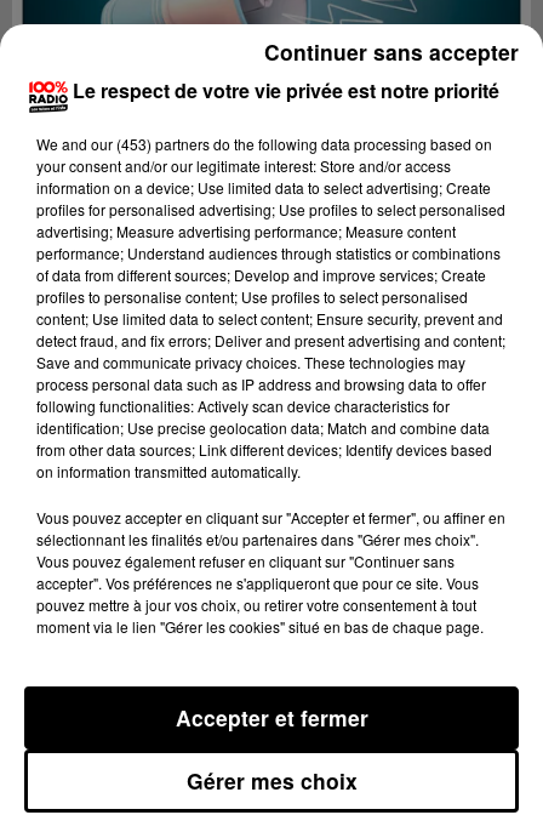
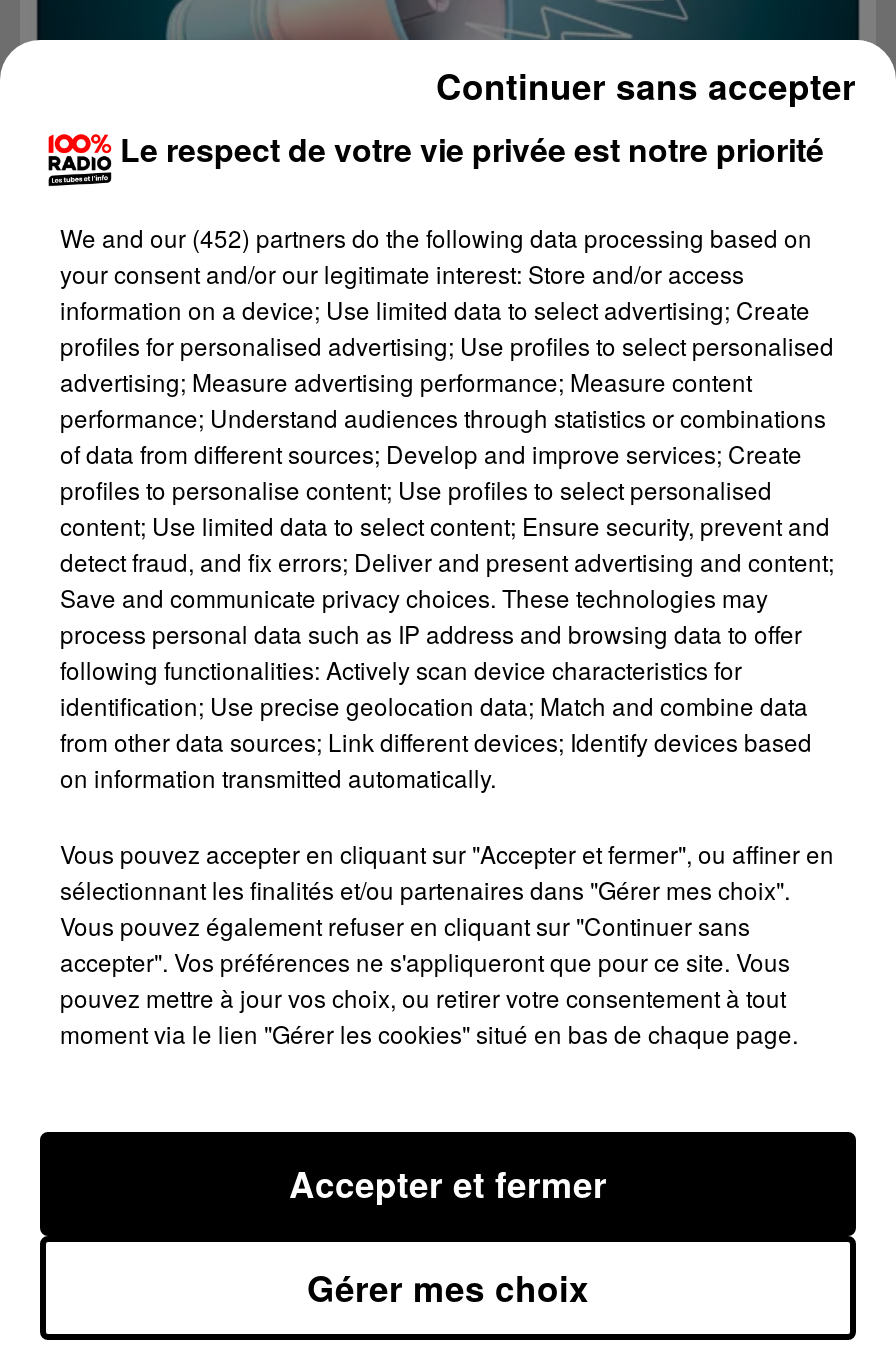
[36,133,492,154] We and our (453) partners do the following data processing based on -> [60,220,812,254] We and our (452) partners do the following data processing based on

